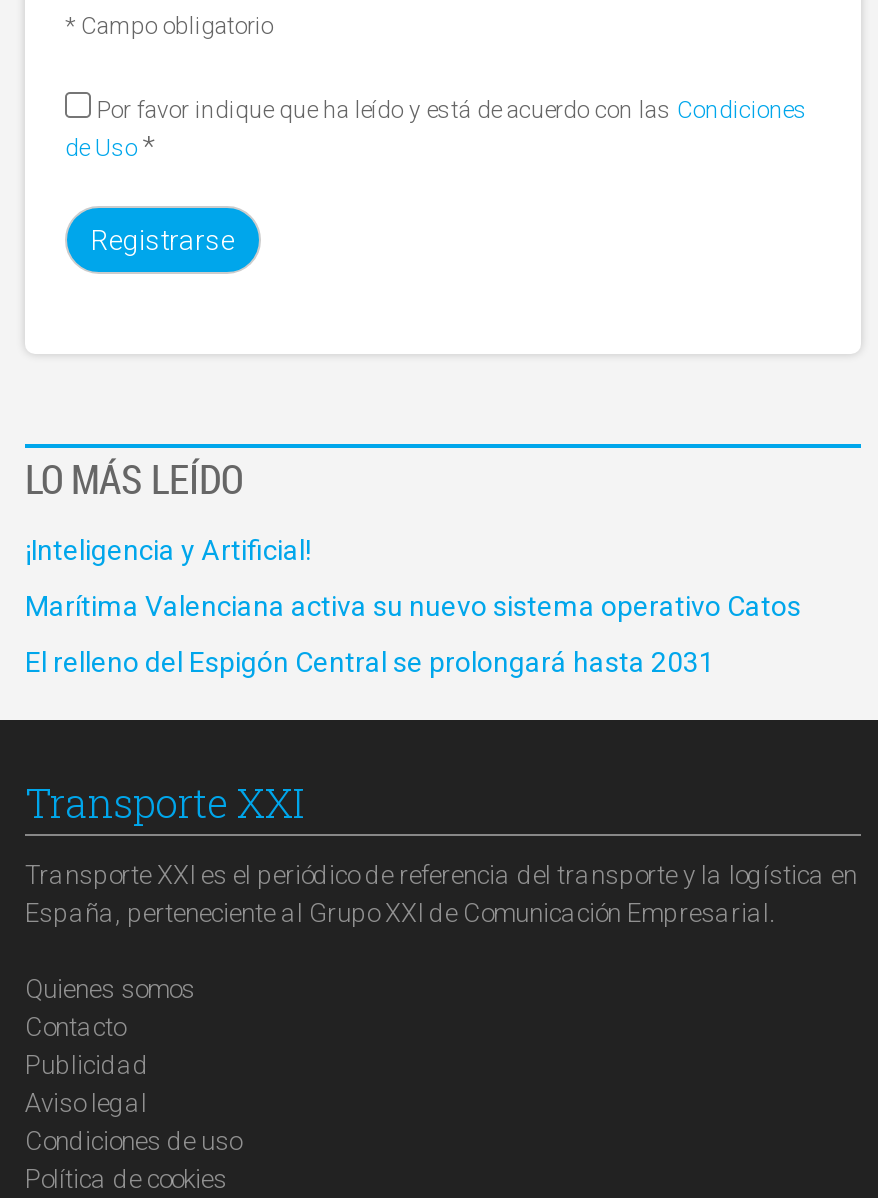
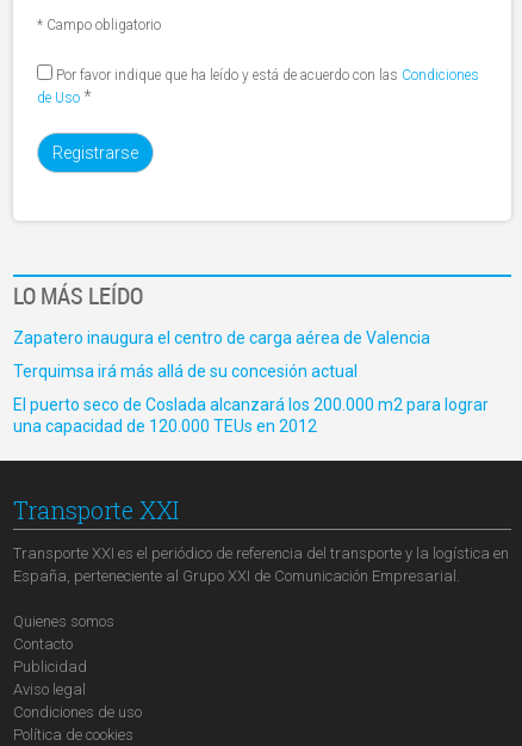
[25,533,311,565] ¡Inteligencia y Artificial! -> [13,328,430,347] Zapatero inaugura el centro de carga aérea de Valencia
[25,589,801,621] Marítima Valenciana activa su nuevo sistema operativo Catos -> [13,361,358,380] Terquimsa irá más allá de su concesión actual
[25,645,715,677] El relleno del Espigón Central se prolongará hasta 2031 -> [13,394,489,435] El puerto seco de Coslada alcanzará los 200.000 m2 para lograr | una capacidad de 120.000 TEUs en 2012

